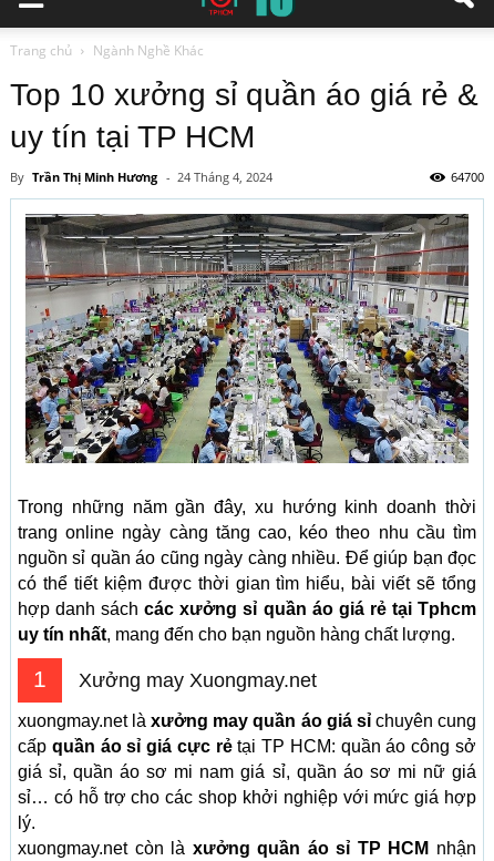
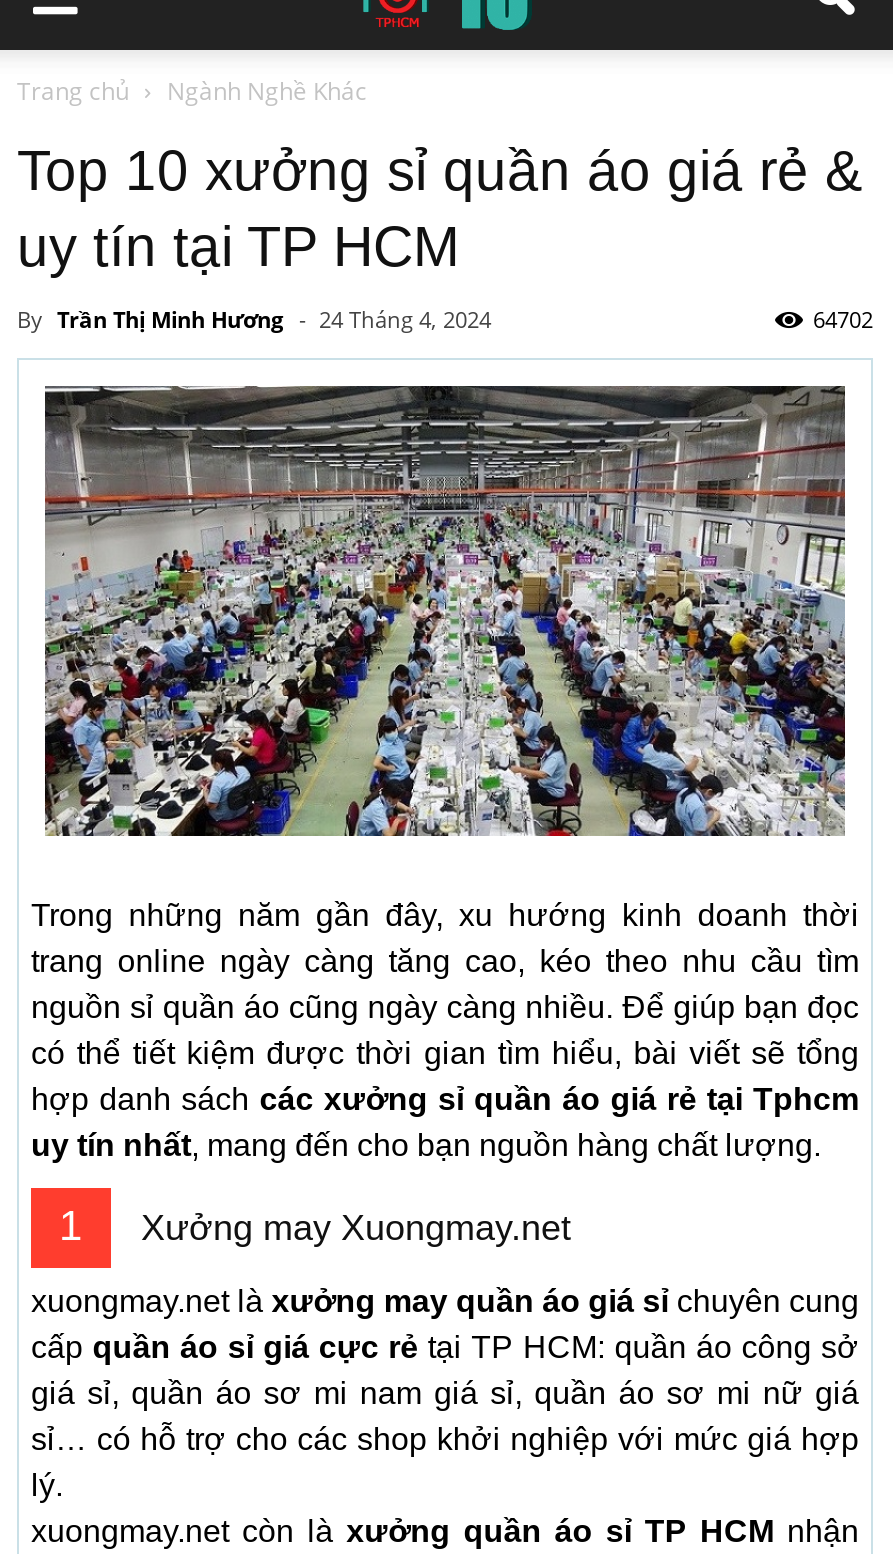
[451,168,484,185] 64700 -> [813,304,873,334] 64702

